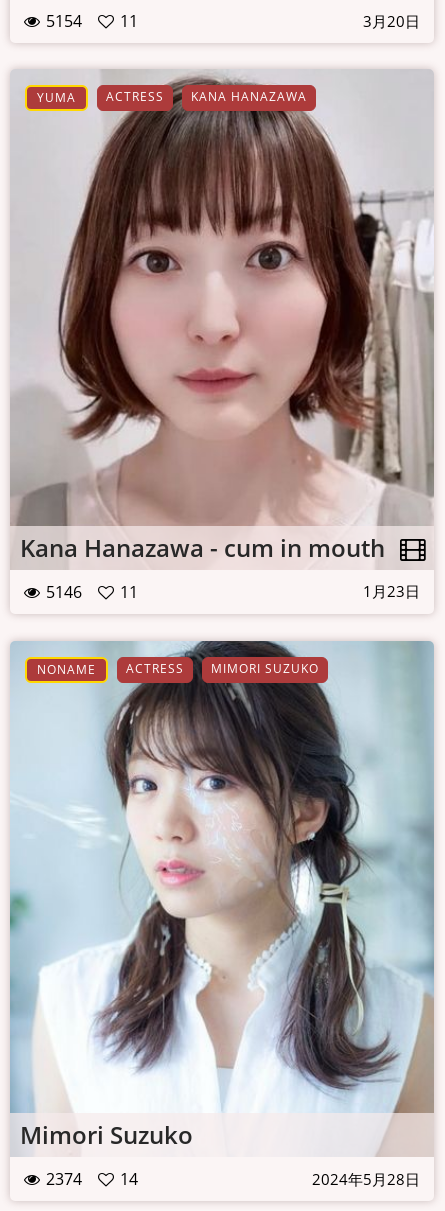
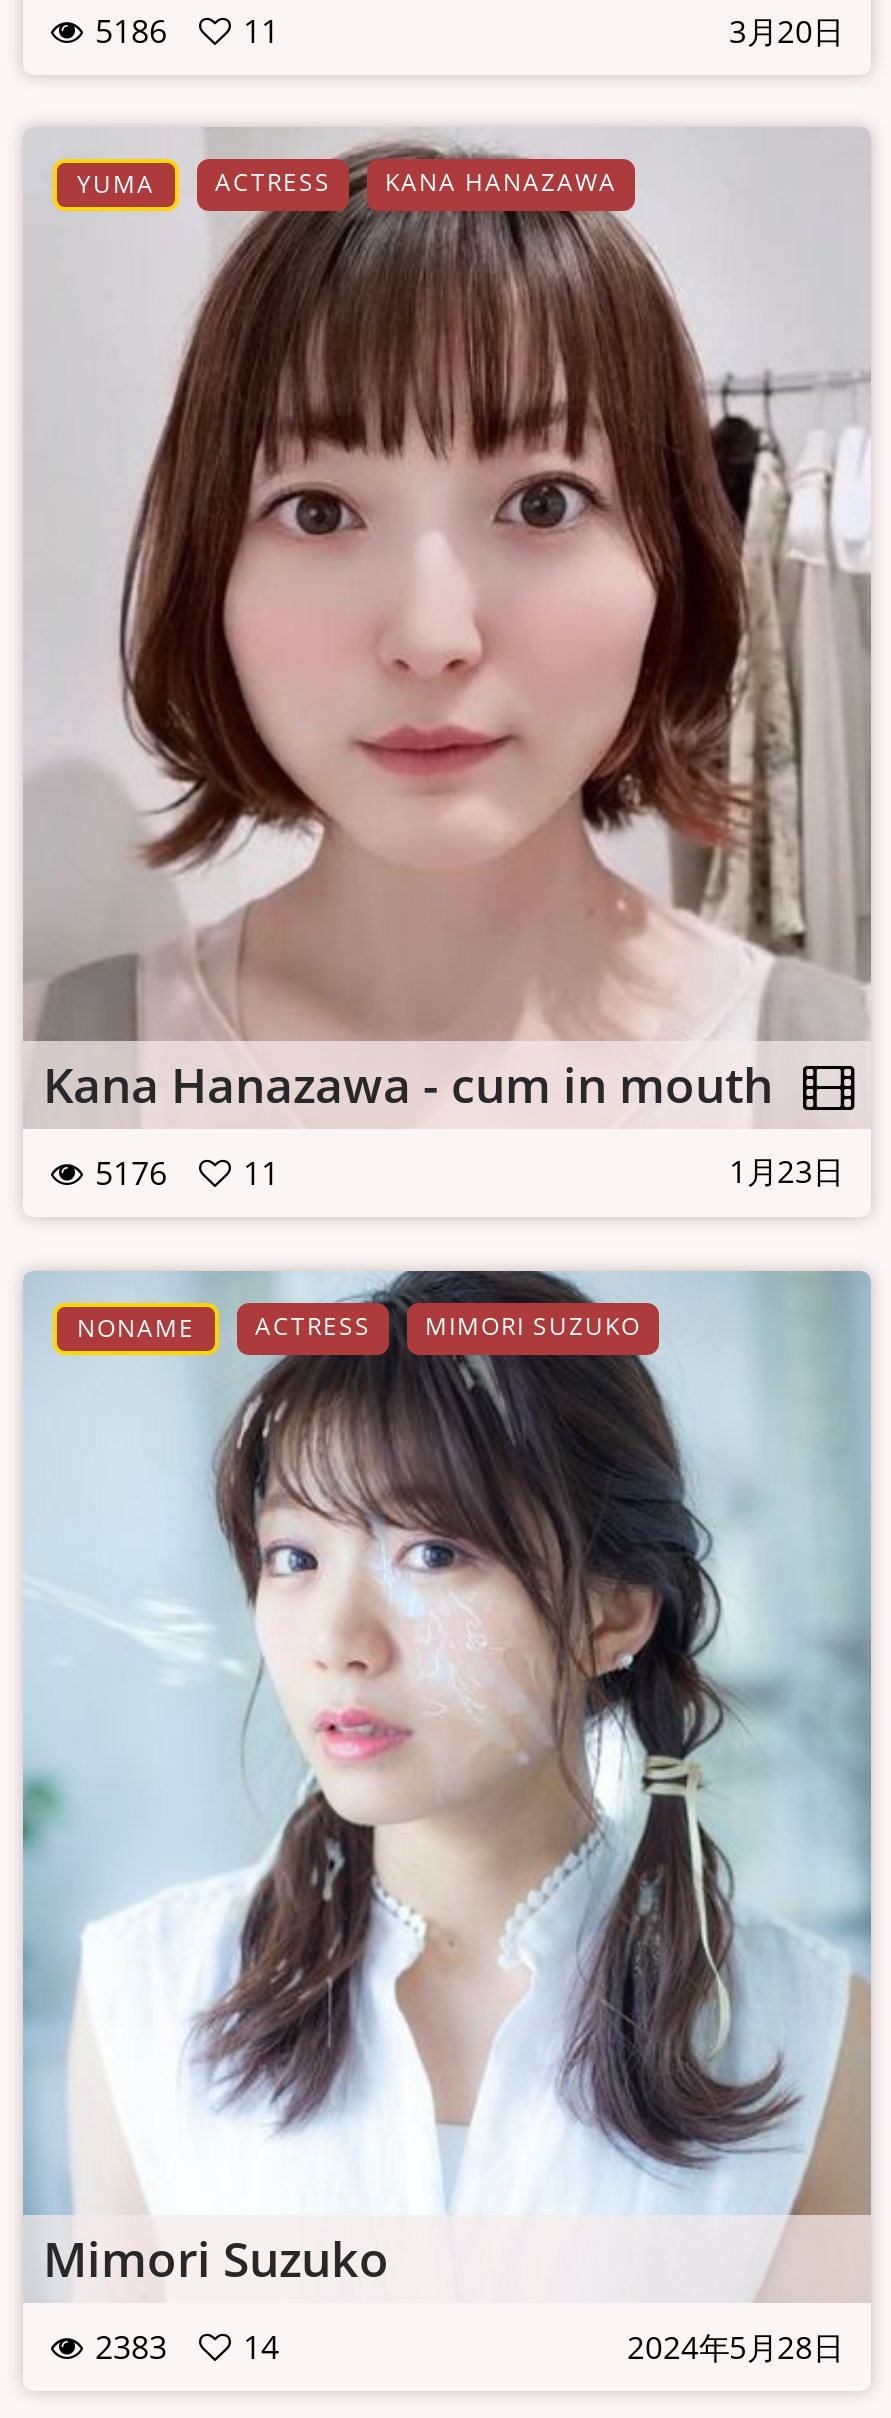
[46,10,138,32] 5154 11 -> [95,9,279,53] 5186 11
[46,581,138,603] 5146 11 -> [95,1150,279,1194] 5176 11
[46,1168,138,1190] 2374 14 -> [95,2325,279,2369] 2383 14

